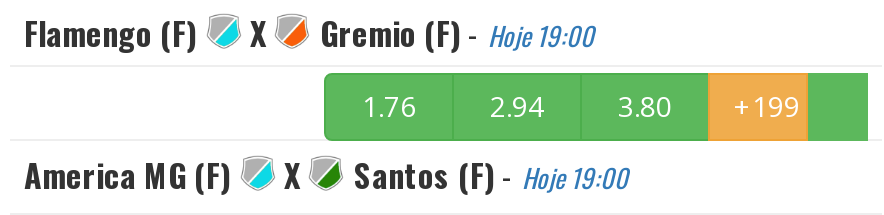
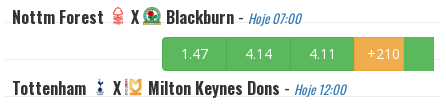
[24,9,196,57] Flamengo (F) -> [12,5,104,29] Nottm Forest
[320,9,594,57] Gremio (F) - Hoje 19:00 -> [166,5,301,29] Blackburn - Hoje 07:00
[362,87,800,125] 1.76 | 2.94 | 3.80 | +199 -> [181,44,400,63] 1.47 | 4.14 | 4.11 | +210
[24,151,230,199] America MG (F) -> [12,76,86,100] Tottenham
[354,151,628,199] Santos (F) - Hoje 19:00 -> [148,76,346,100] Milton Keynes Dons - Hoje 12:00

